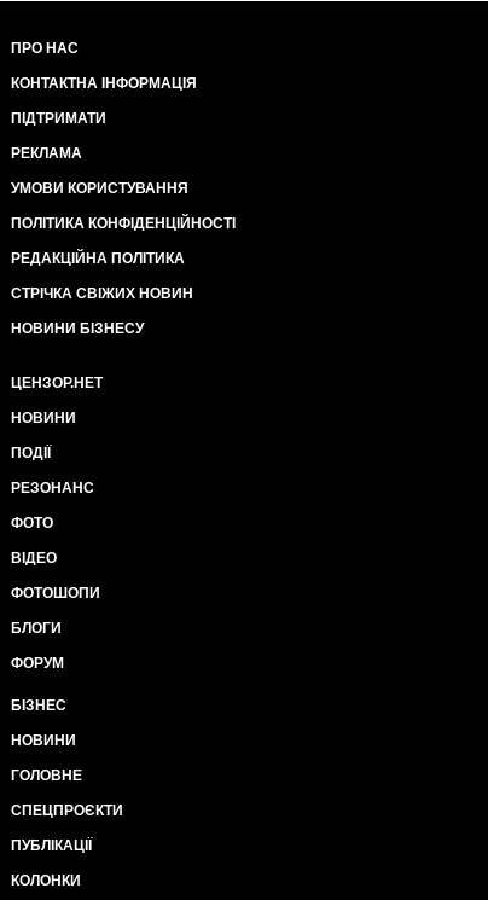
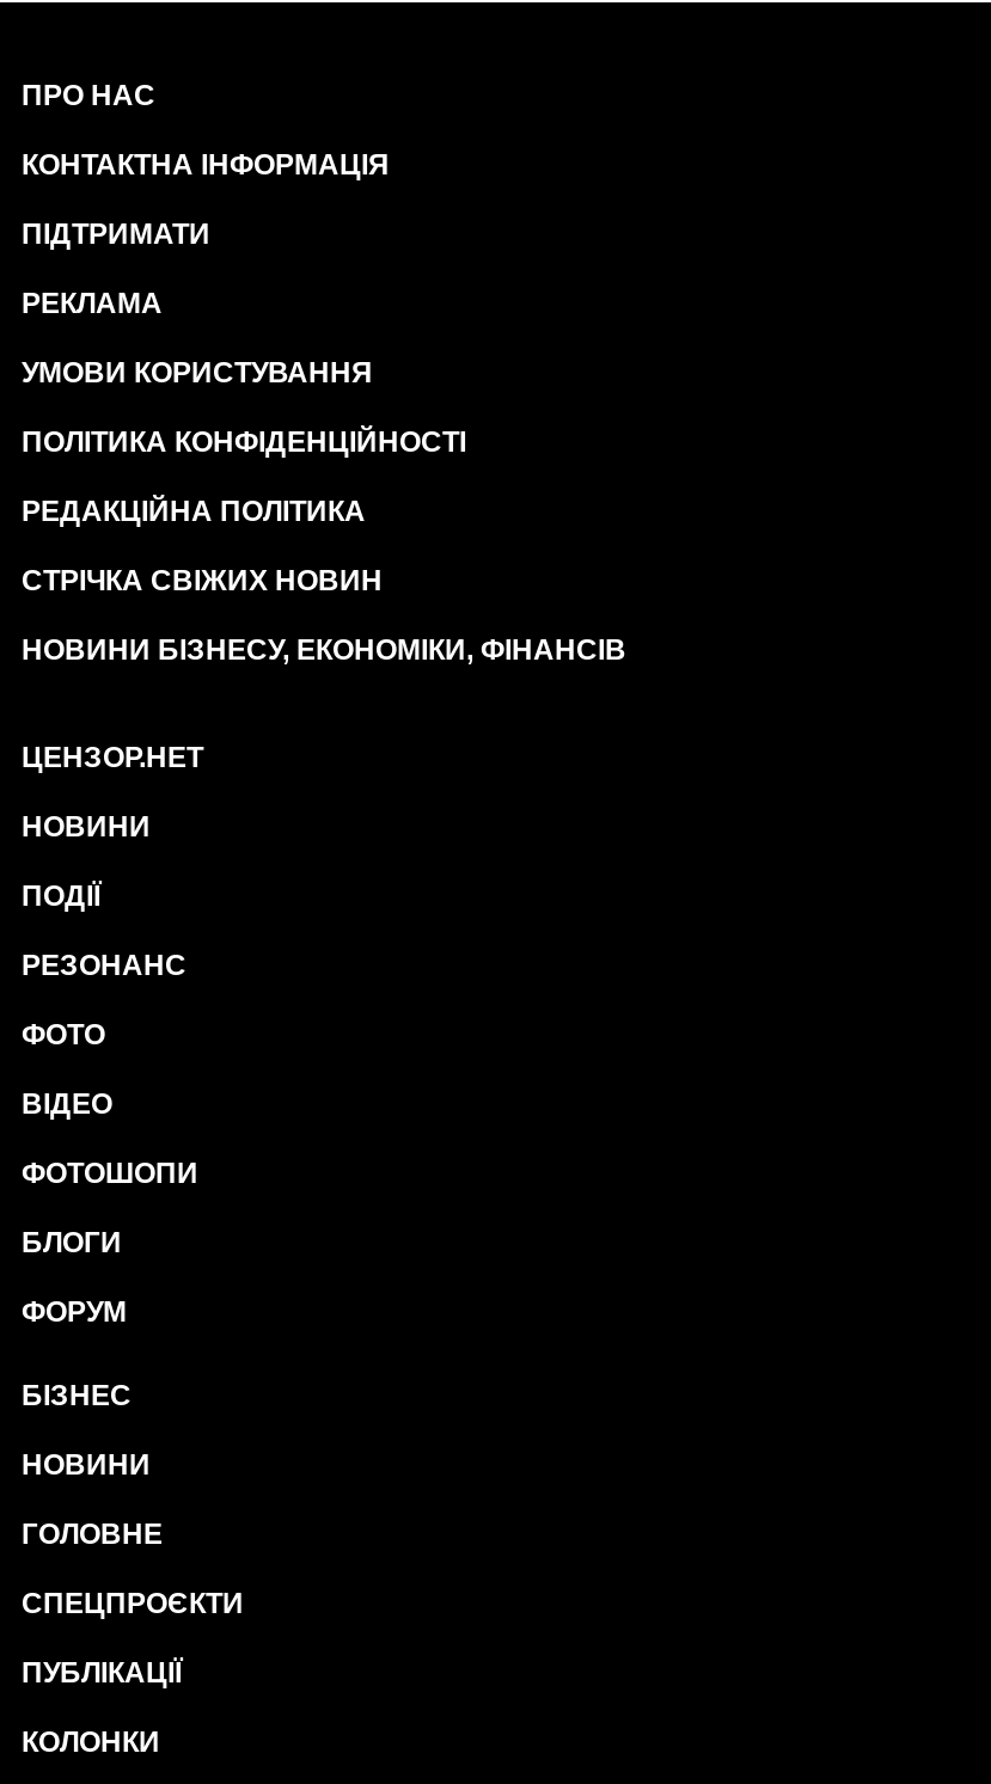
[11,320,144,337] НОВИНИ БІЗНЕСУ -> [22,633,626,667] НОВИНИ БІЗНЕСУ, ЕКОНОМІКИ, ФІНАНСІВ

